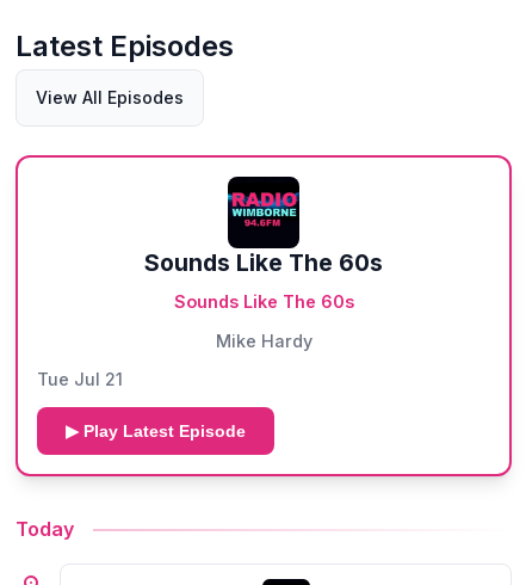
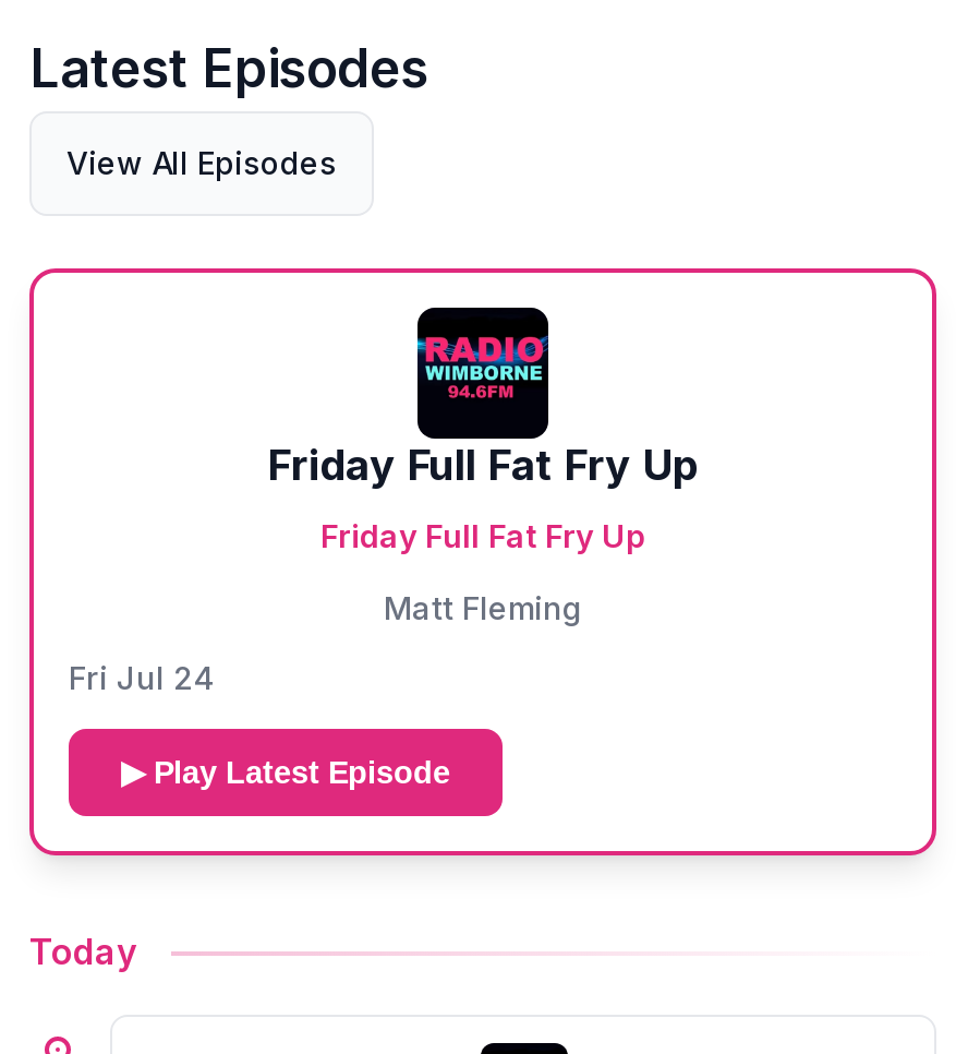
[144,248,383,277] Sounds Like The 60s -> [267,439,699,491] Friday Full Fat Fry Up
[174,291,354,312] Sounds Like The 60s -> [320,517,645,554] Friday Full Fat Fry Up
[215,331,312,351] Mike Hardy -> [384,589,582,626] Matt Fleming
[37,369,123,389] Tue Jul 21 -> [69,659,215,696] Fri Jul 24

